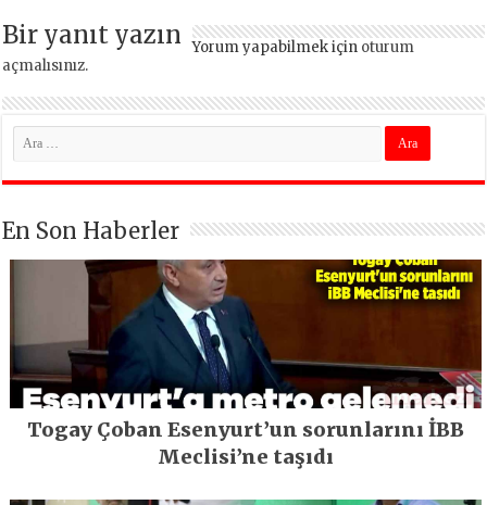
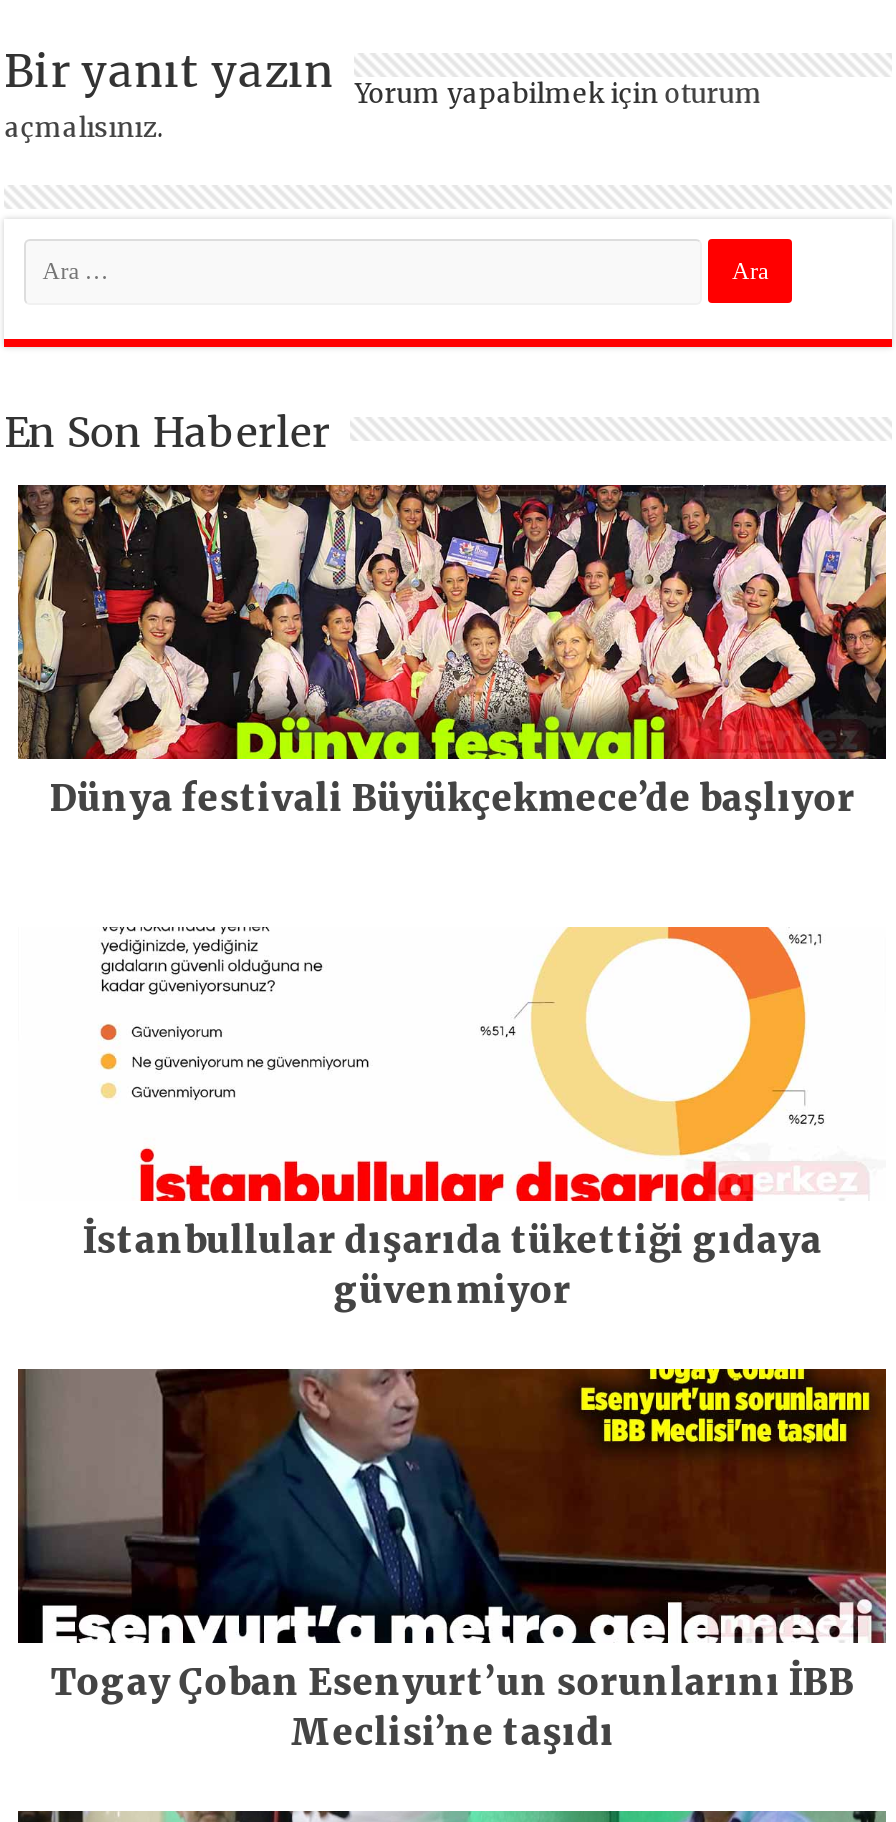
none -> [16,483,888,820] [image] | Dünya festivali Büyükçekmece’de başlıyor
none -> [82,925,824,1313] [image] | İstanbullular dışarıda tükettiği gıdaya | güvenmiyor

